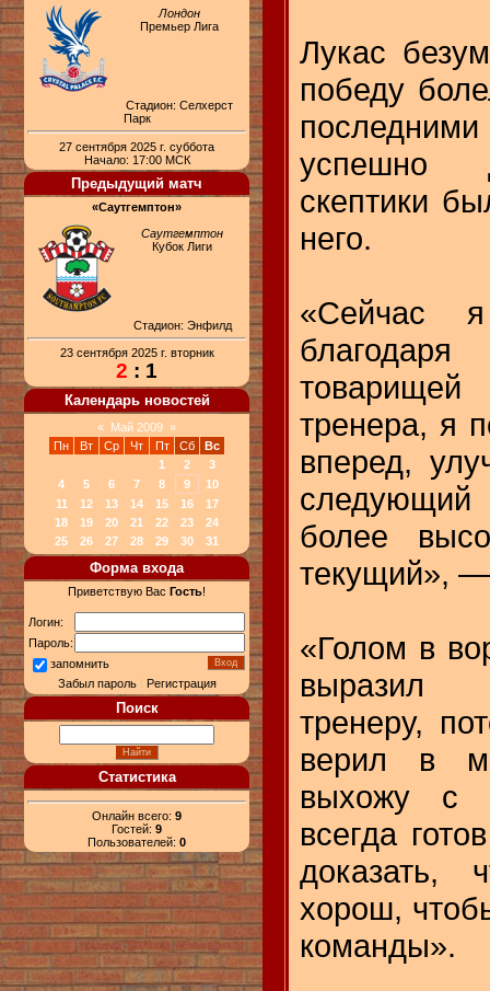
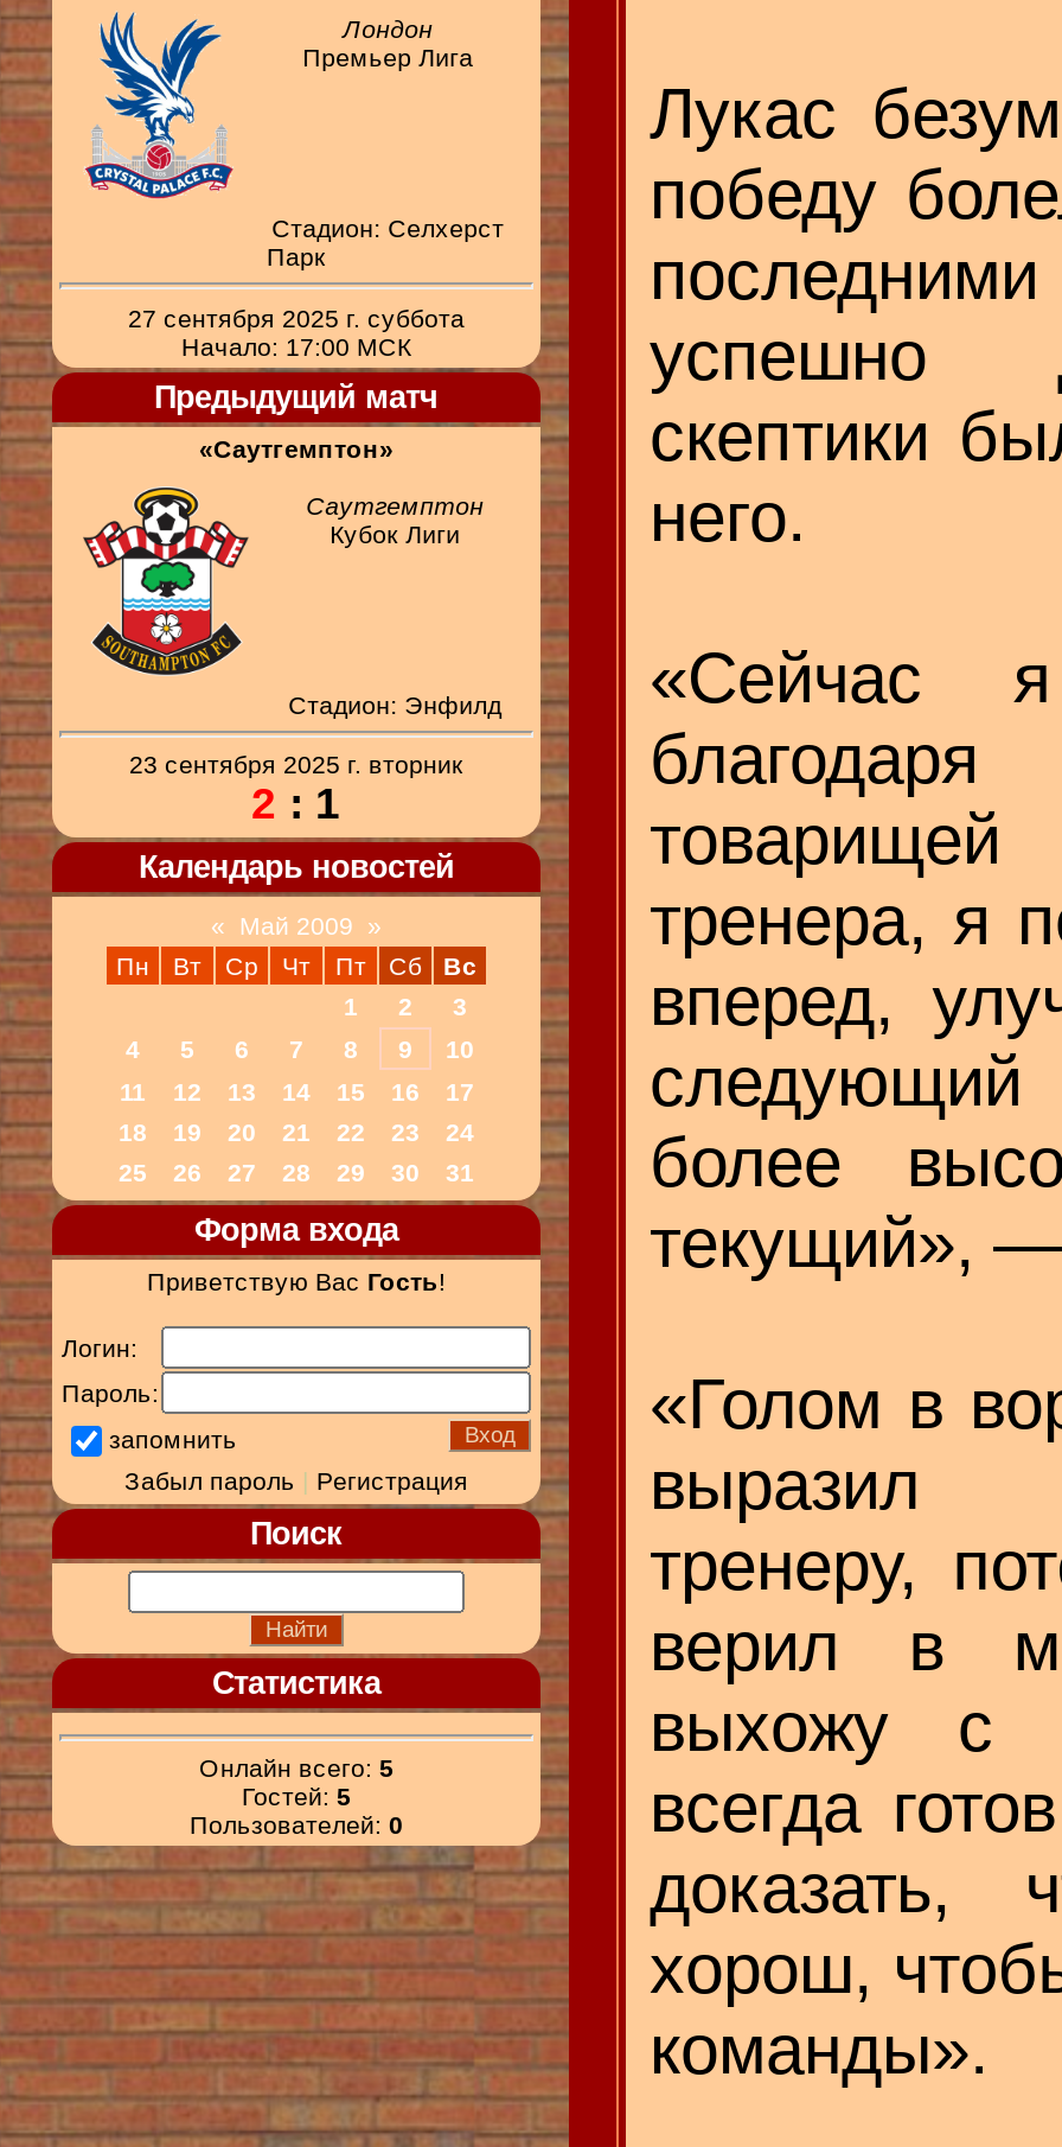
[92,809,182,822] Онлайн всего: 9 -> [199,1753,394,1782] Онлайн всего: 5
[112,822,162,836] Гостей: 9 -> [242,1782,351,1810] Гостей: 5

